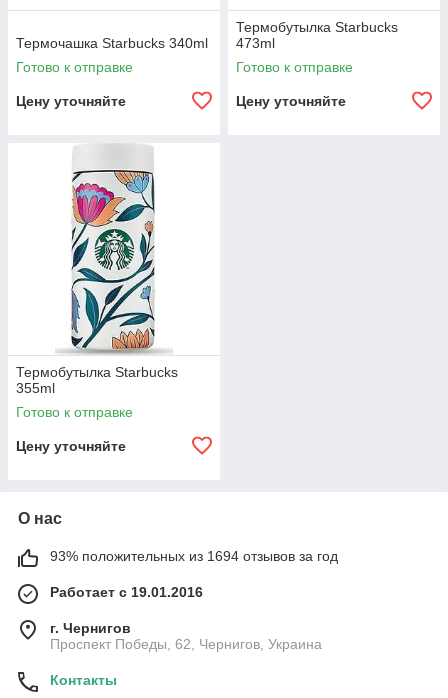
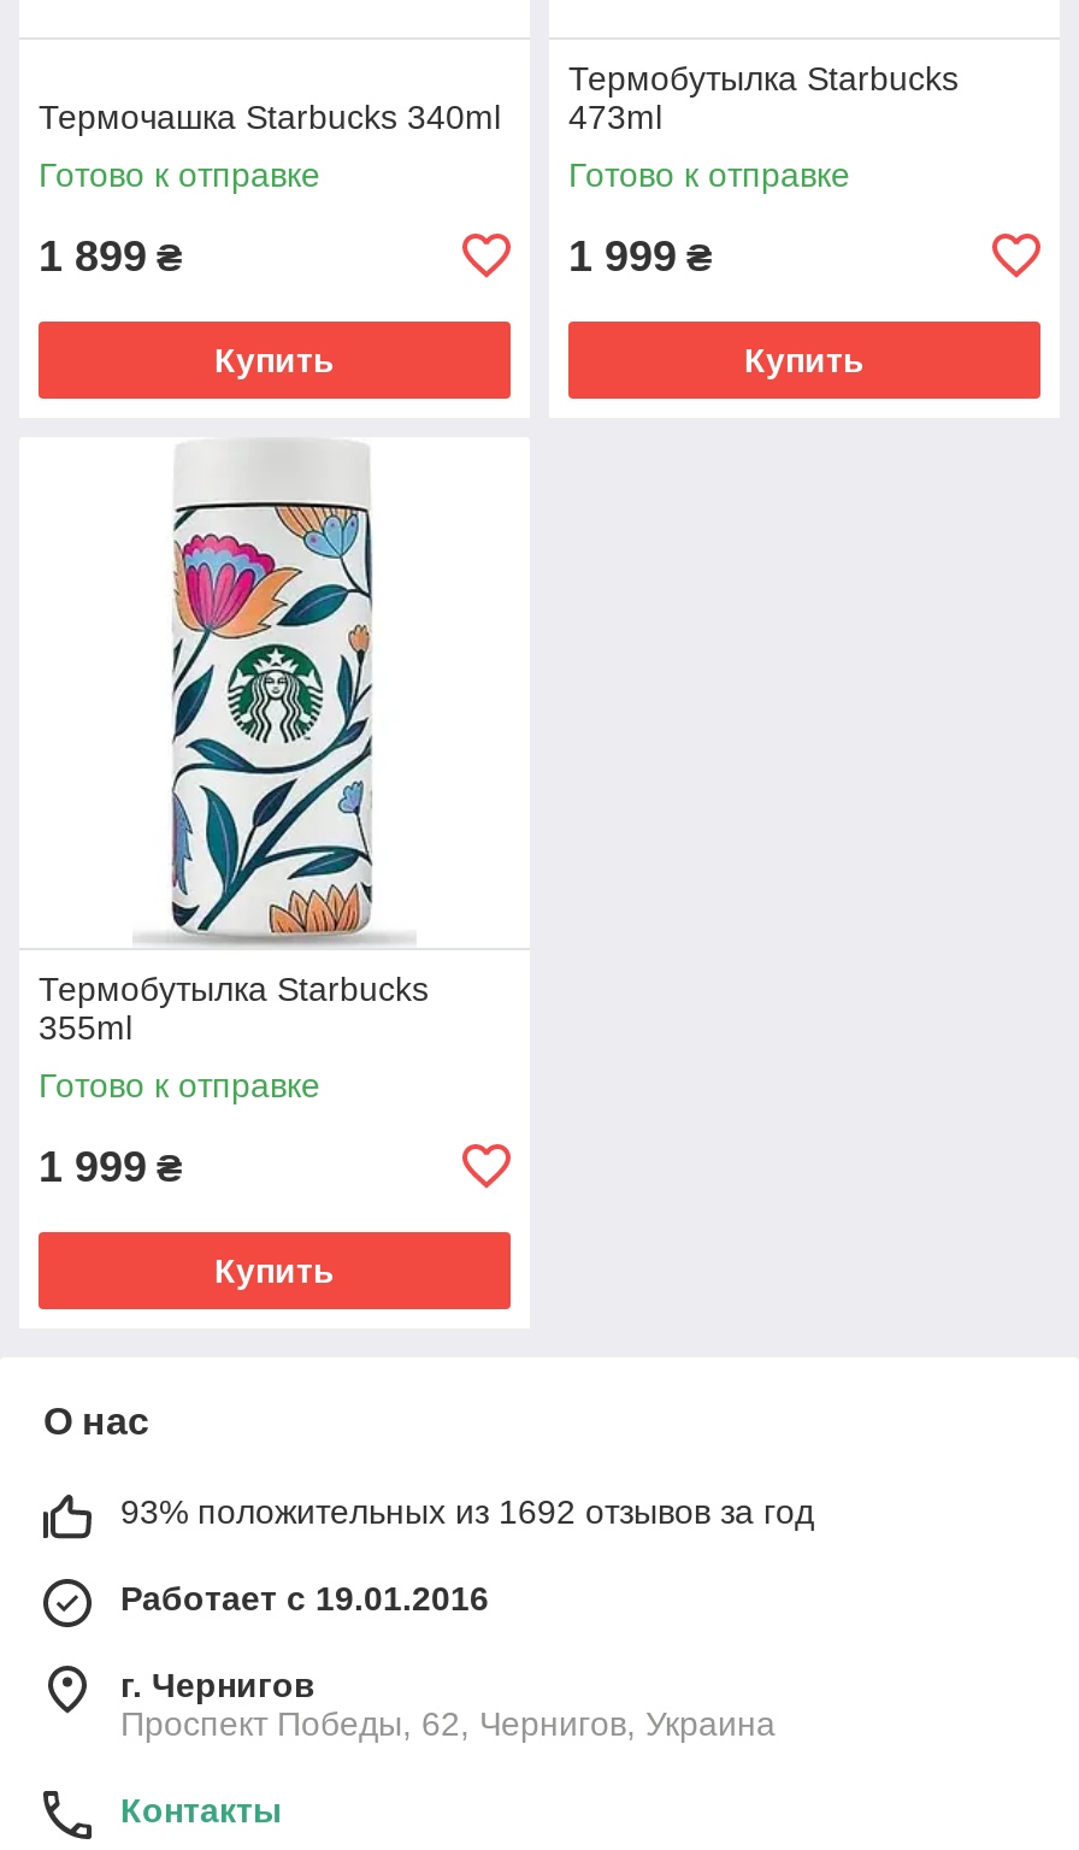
[16,93,126,109] Цену уточняйте -> [39,232,335,379] 1 899 ₴ | Купить
[236,93,346,109] Цену уточняйте -> [568,232,865,379] 1 999 ₴ | Купить
[16,438,126,454] Цену уточняйте -> [39,1143,335,1289] 1 999 ₴ | Купить
[50,548,338,564] 93% положительных из 1694 отзывов за год -> [120,1492,814,1530] 93% положительных из 1692 отзывов за год

